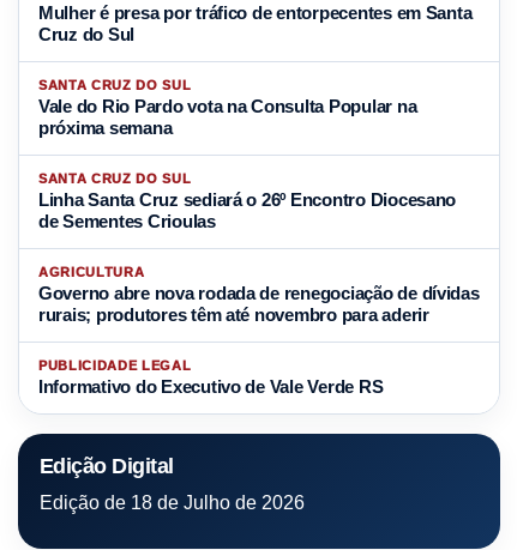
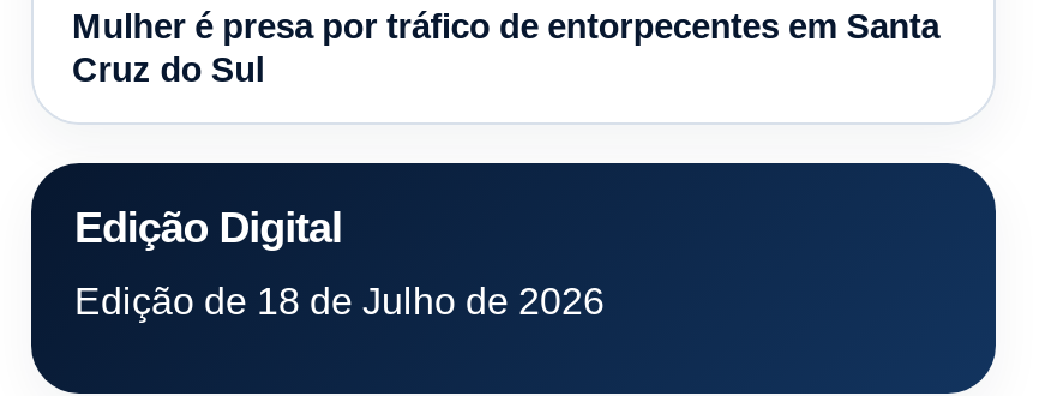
[38,78,479,397] SANTA CRUZ DO SUL | Vale do Rio Pardo vota na Consulta Popular na | próxima semana | SANTA CRUZ DO SUL | Linha Santa Cruz sediará o 26º Encontro Diocesano | de Sementes Crioulas | AGRICULTURA | Governo abre nova rodada de renegociação de dívidas | rurais; produtores têm até novembro para aderir | PUBLICIDADE LEGAL | Informativo do Executivo de Vale Verde RS -> none

